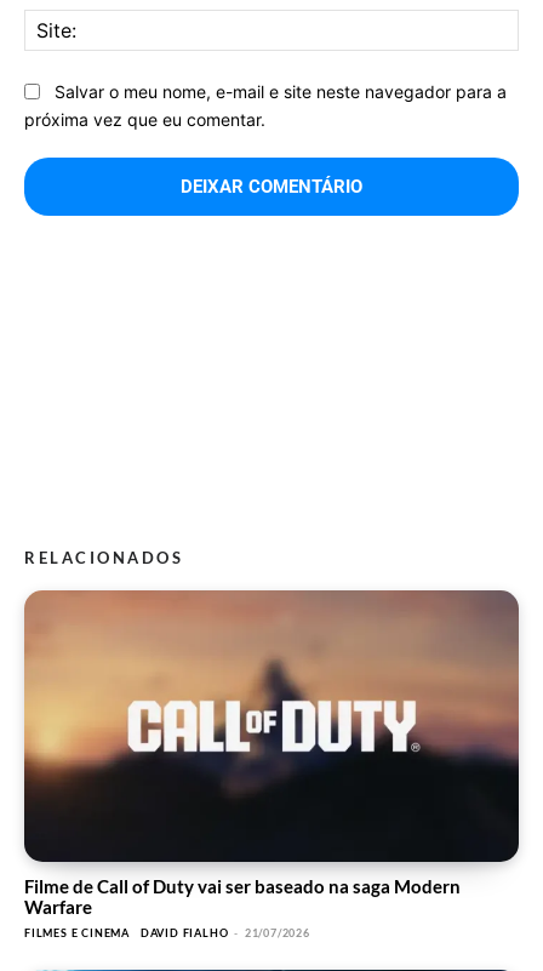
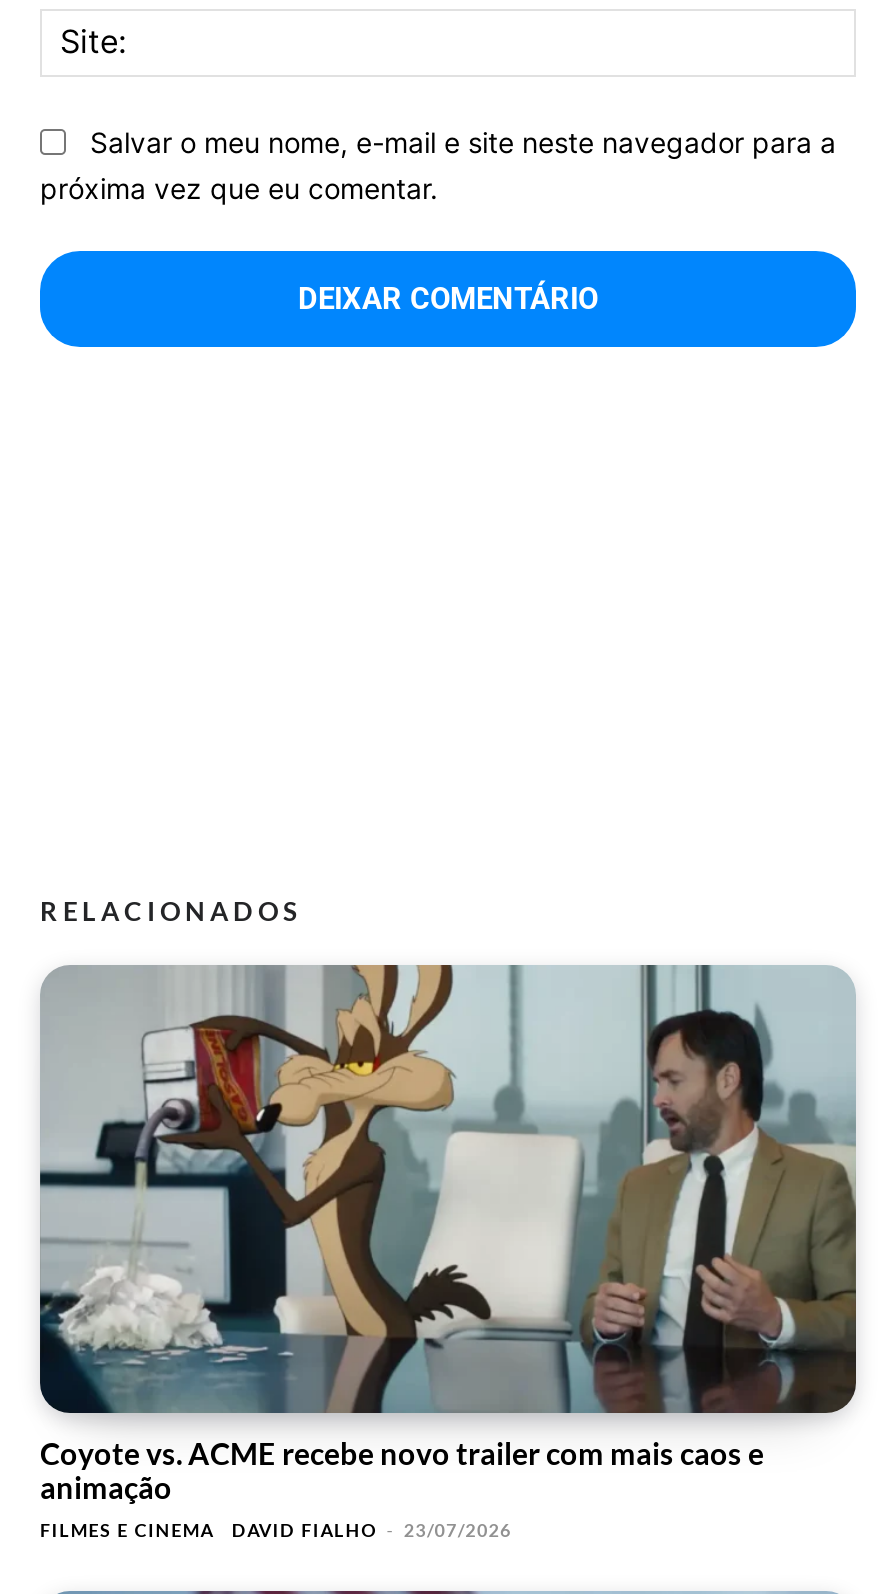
[24,590,519,918] [image] | Filme de Call of Duty vai ser baseado na saga Modern | Warfare -> [38,964,856,1506] [image] | Coyote vs. ACME recebe novo trailer com mais caos e | animação
[24,926,310,939] FILMES E CINEMA DAVID FIALHO - 21/07/2026 -> [40,1520,512,1542] FILMES E CINEMA DAVID FIALHO - 23/07/2026

